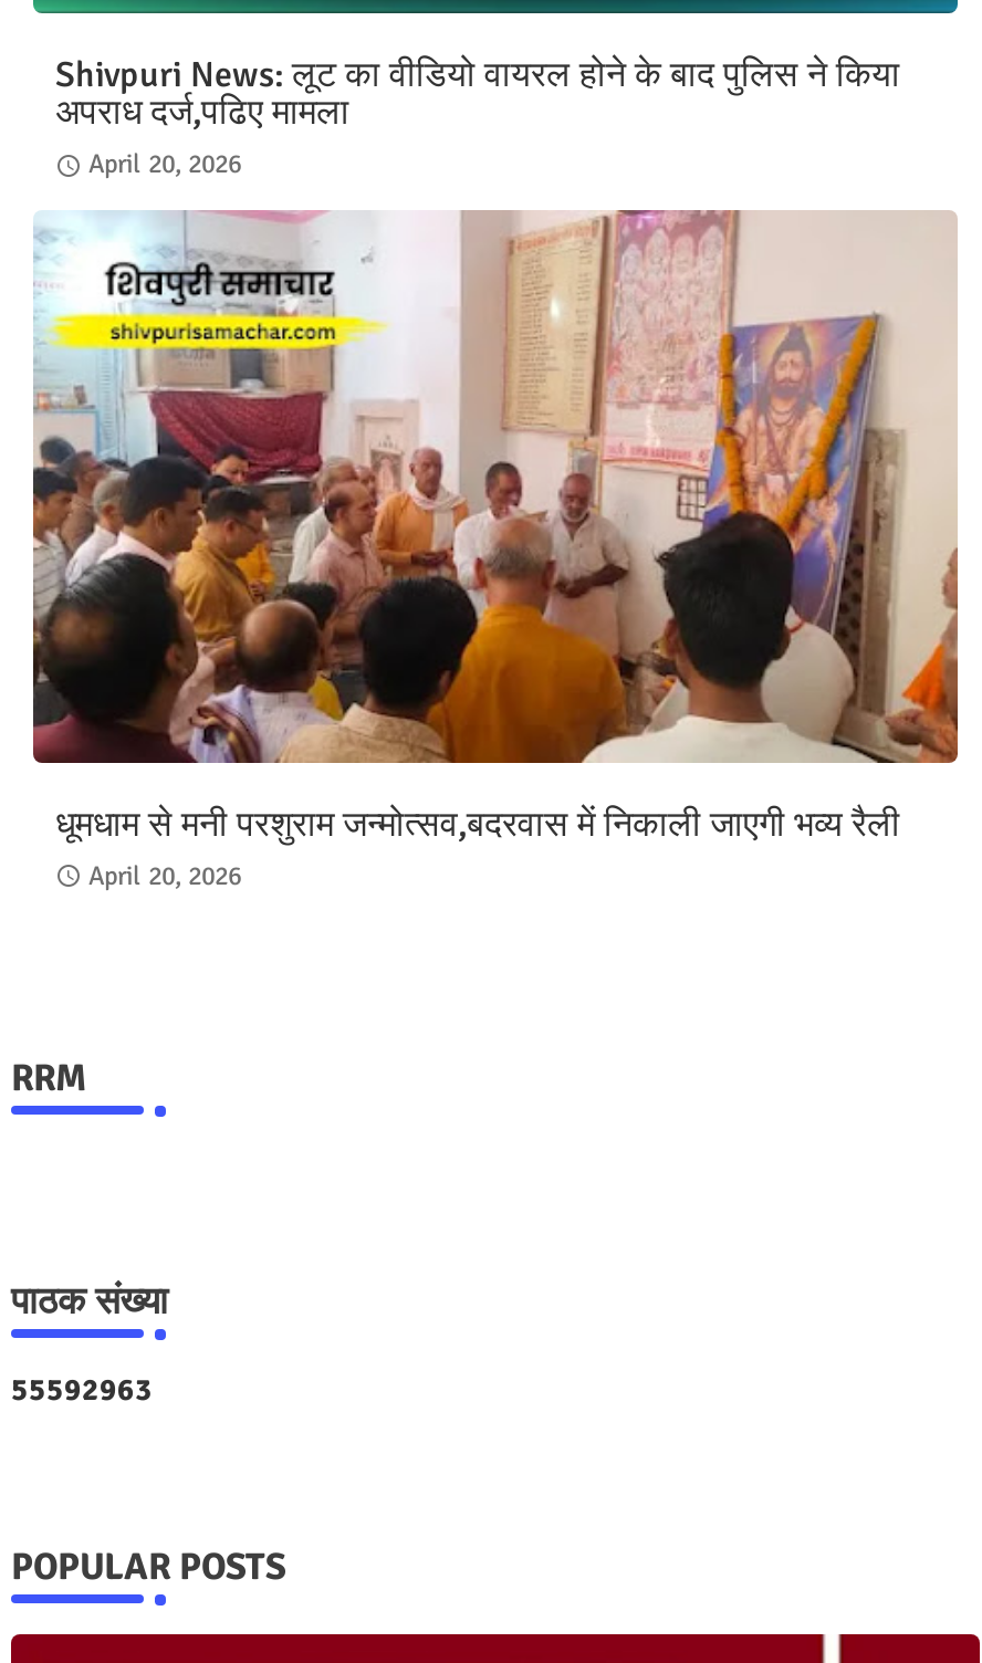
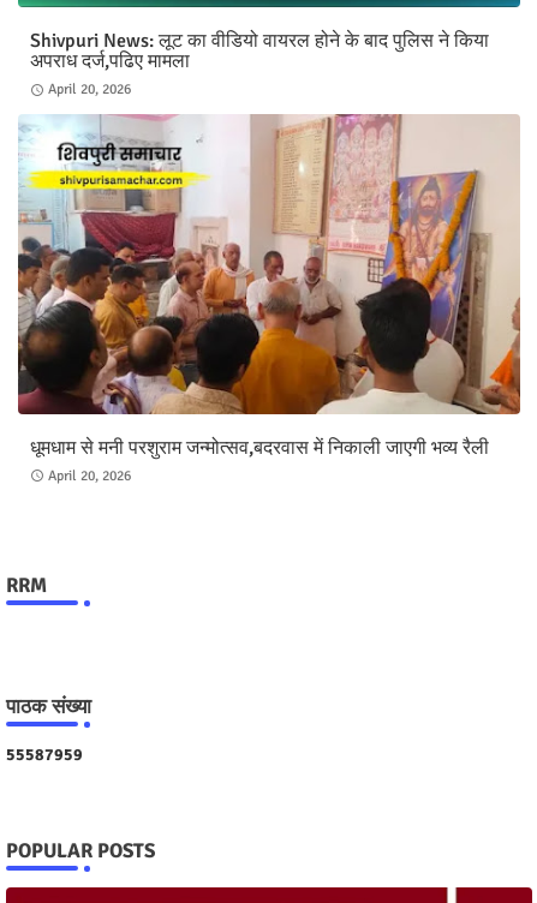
[11,1372,153,1409] 55592963 -> [6,745,83,765] 55587959

